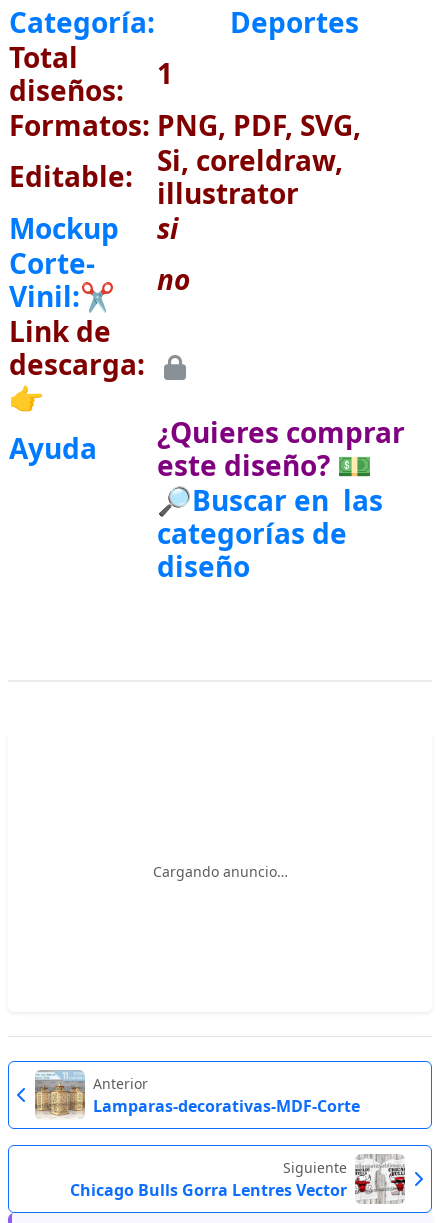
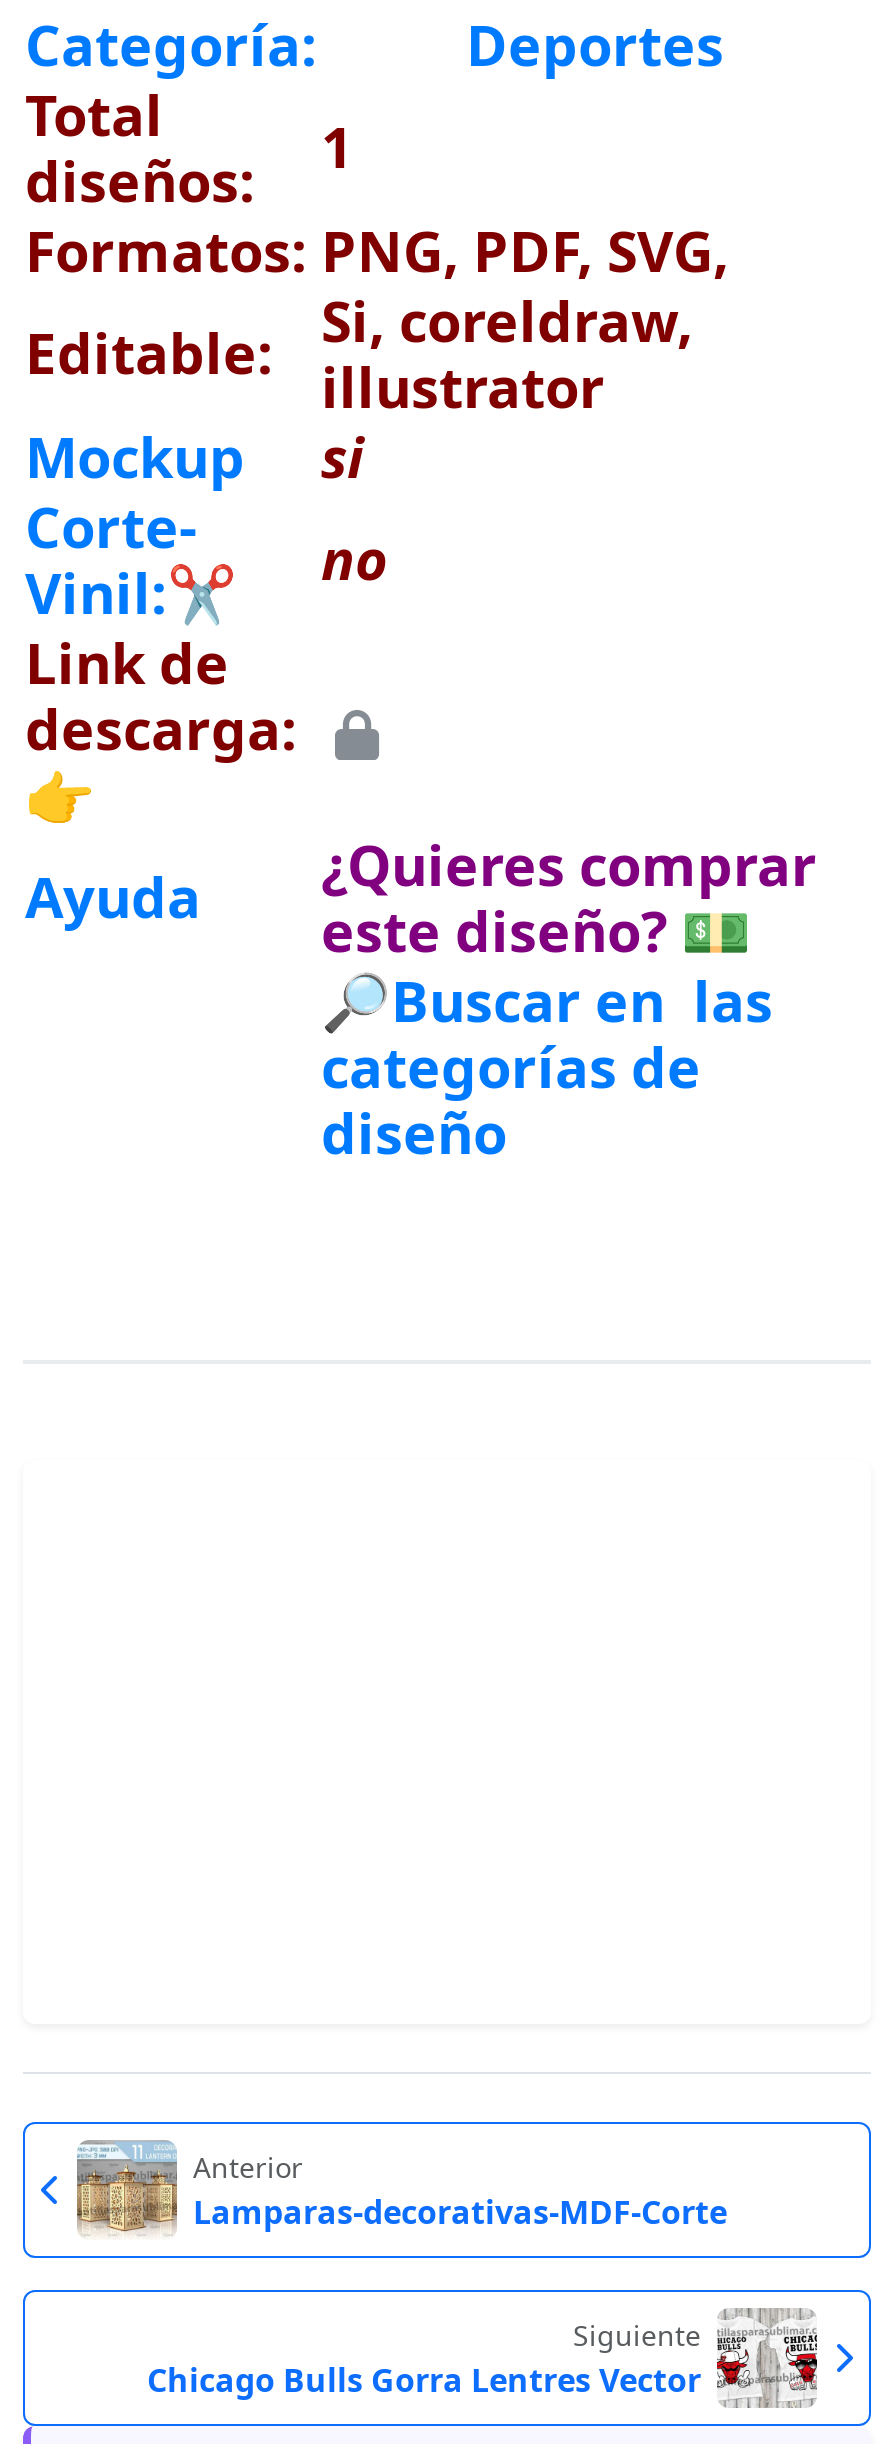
[152,862,287,881] Cargando anuncio… -> none

